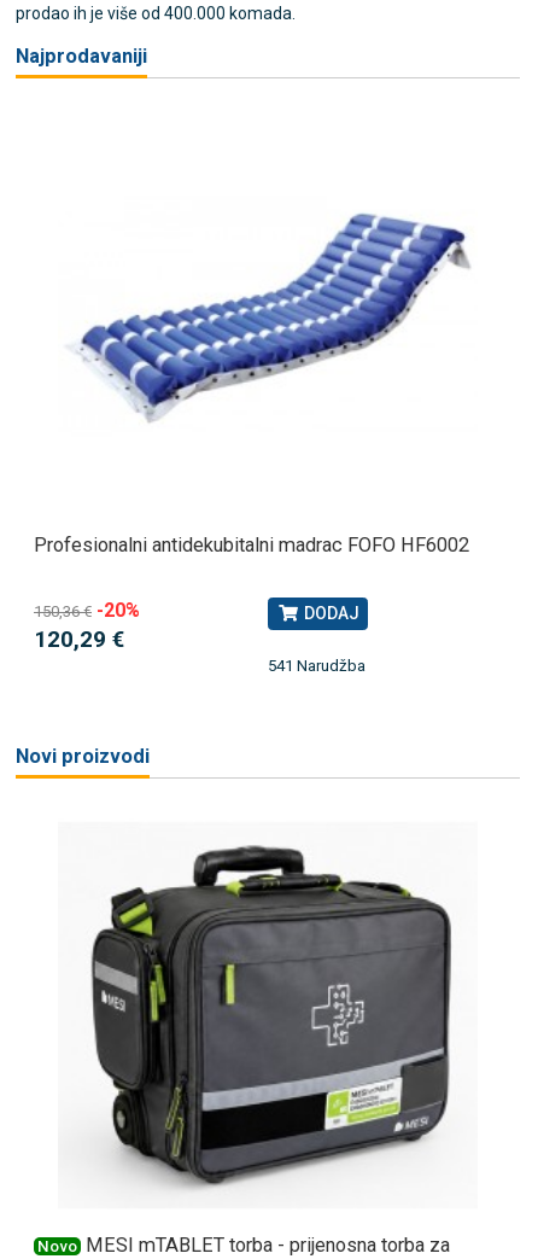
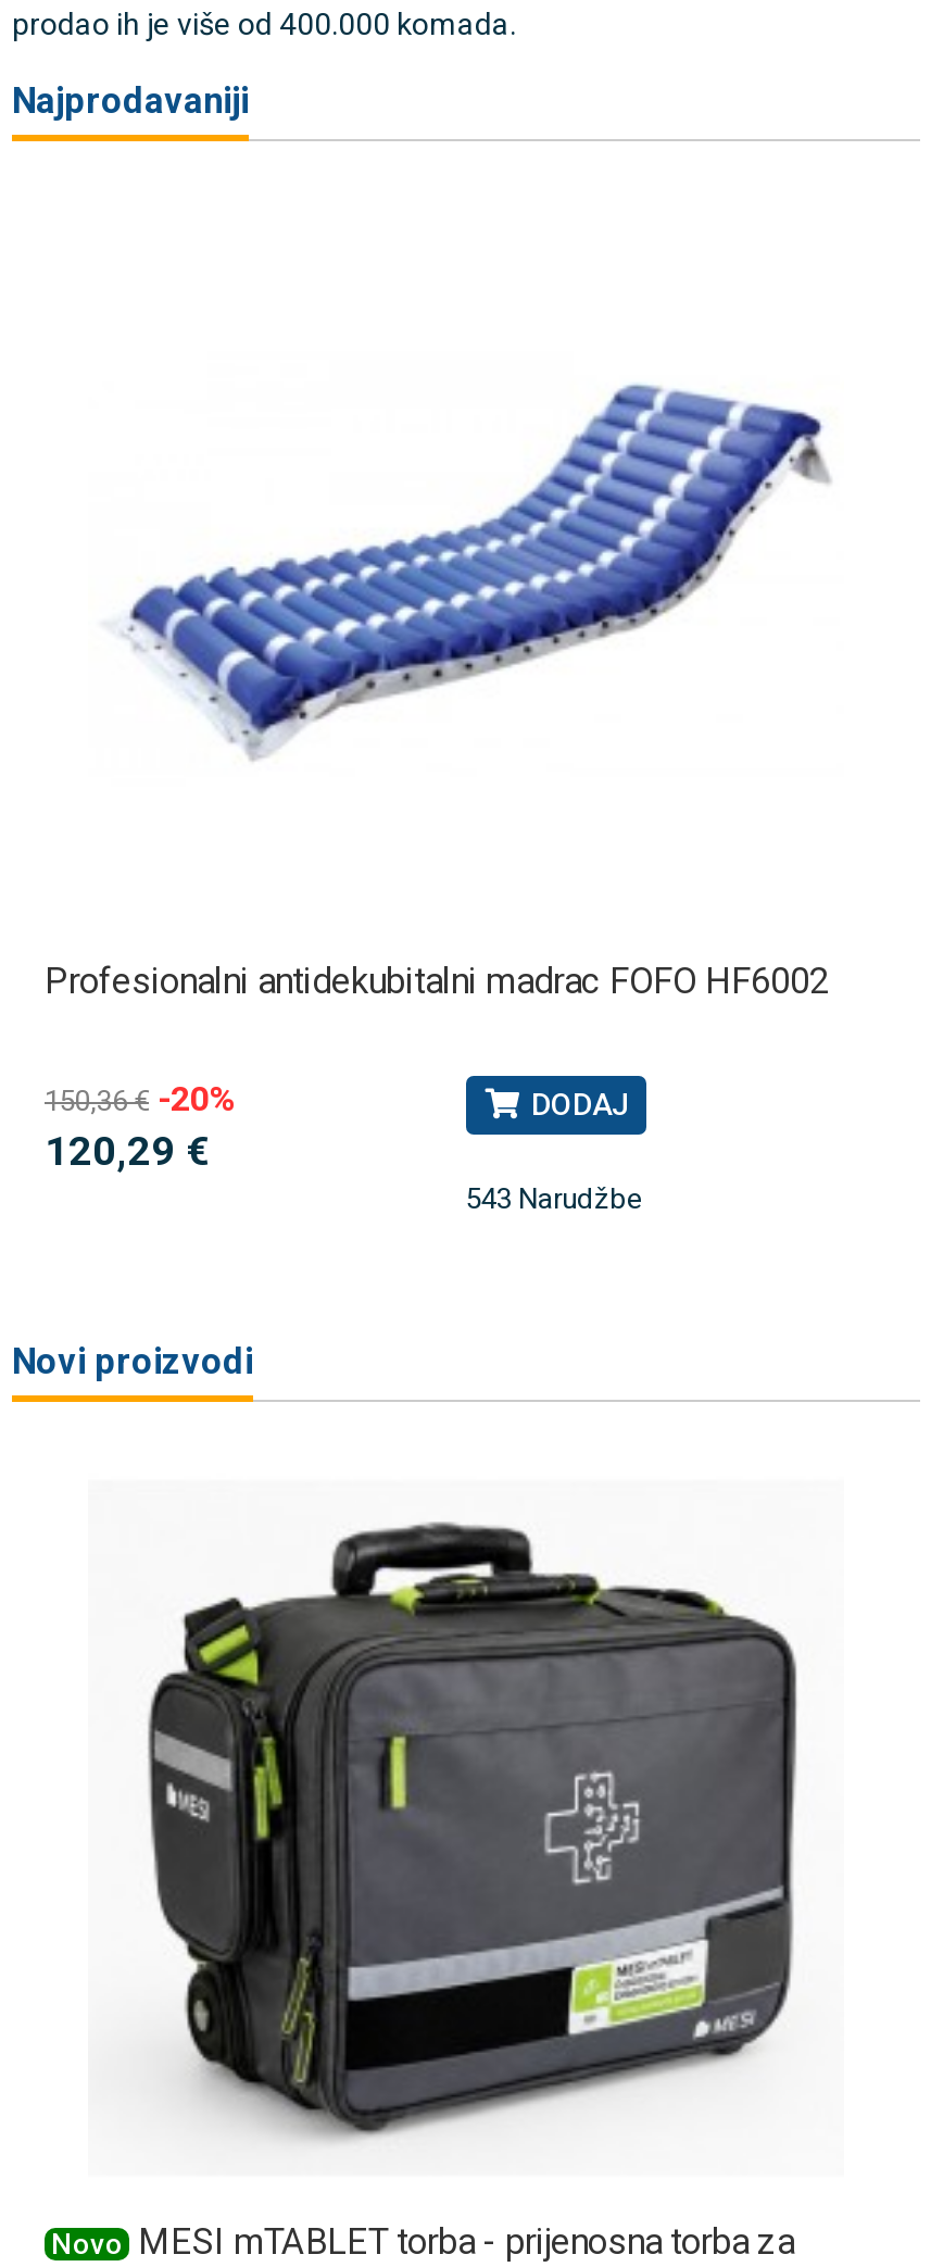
[268,656,366,674] 541 Narudžba -> [466,1181,642,1214] 543 Narudžbe

